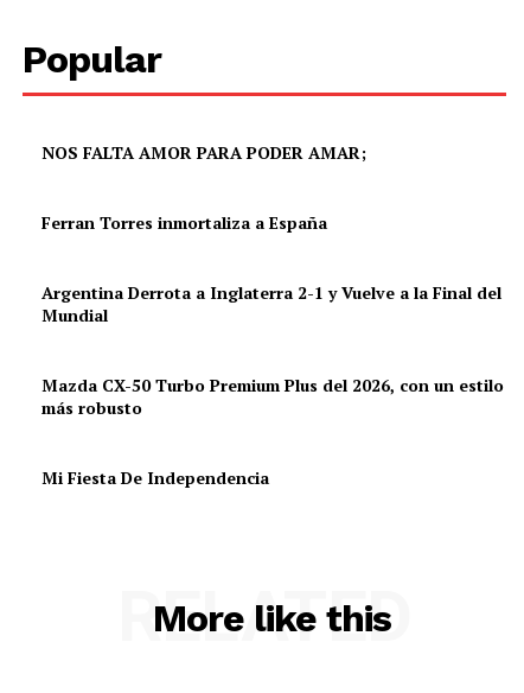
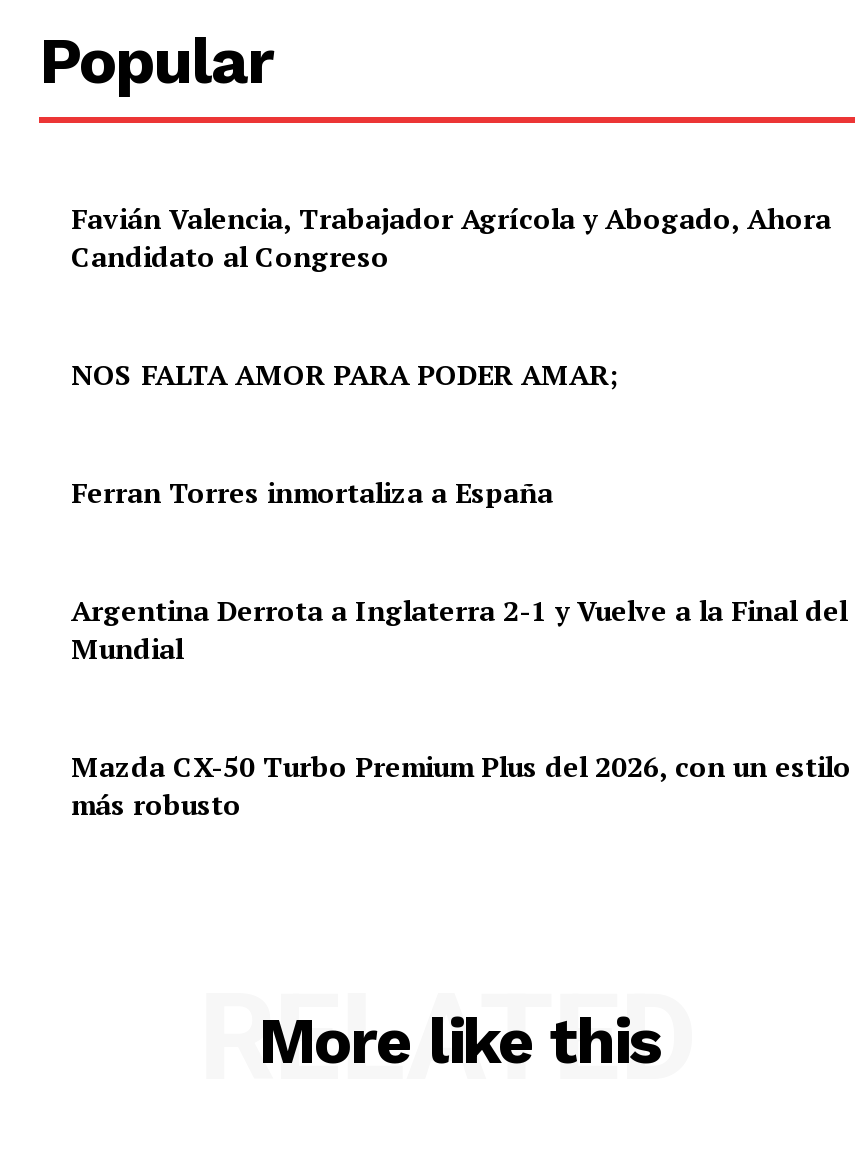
none -> [71,200,831,276] Favián Valencia, Trabajador Agrícola y Abogado, Ahora | Candidato al Congreso
moved [41,142,504,419] -> [71,356,851,824]: NOS FALTA AMOR PARA PODER AMAR; | Ferran Torres inmortaliza a España | Argentina Derrota a Inglaterra 2-1 y Vuelve a la Final del | Mundial | Mazda CX-50 Turbo Premium Plus del 2026, con un estilo | más robusto
[41,467,269,489] Mi Fiesta De Independencia -> none

